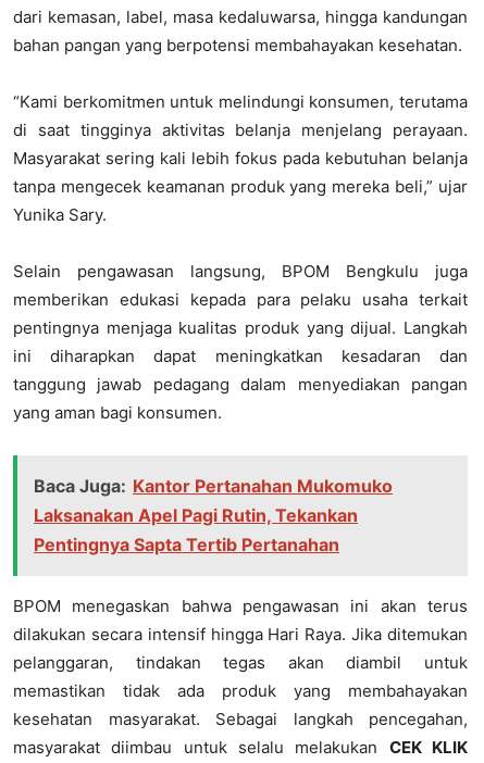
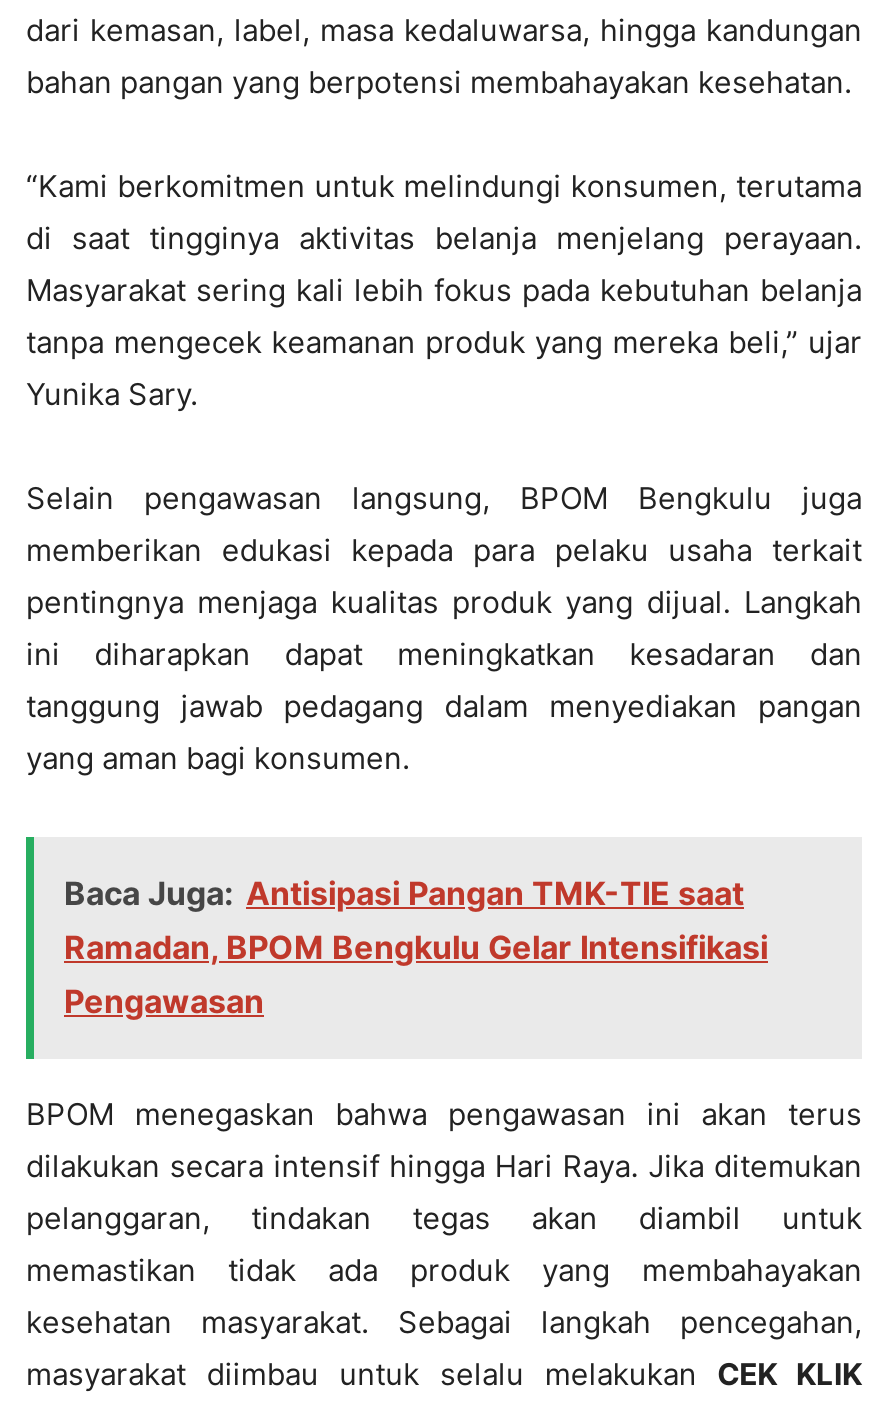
[34,475,393,555] Baca Juga: Kantor Pertanahan Mukomuko | Laksanakan Apel Pagi Rutin, Tekankan | Pentingnya Sapta Tertib Pertanahan -> [64,874,768,1022] Baca Juga: Antisipasi Pangan TMK-TIE saat | Ramadan, BPOM Bengkulu Gelar Intensifikasi | Pengawasan

